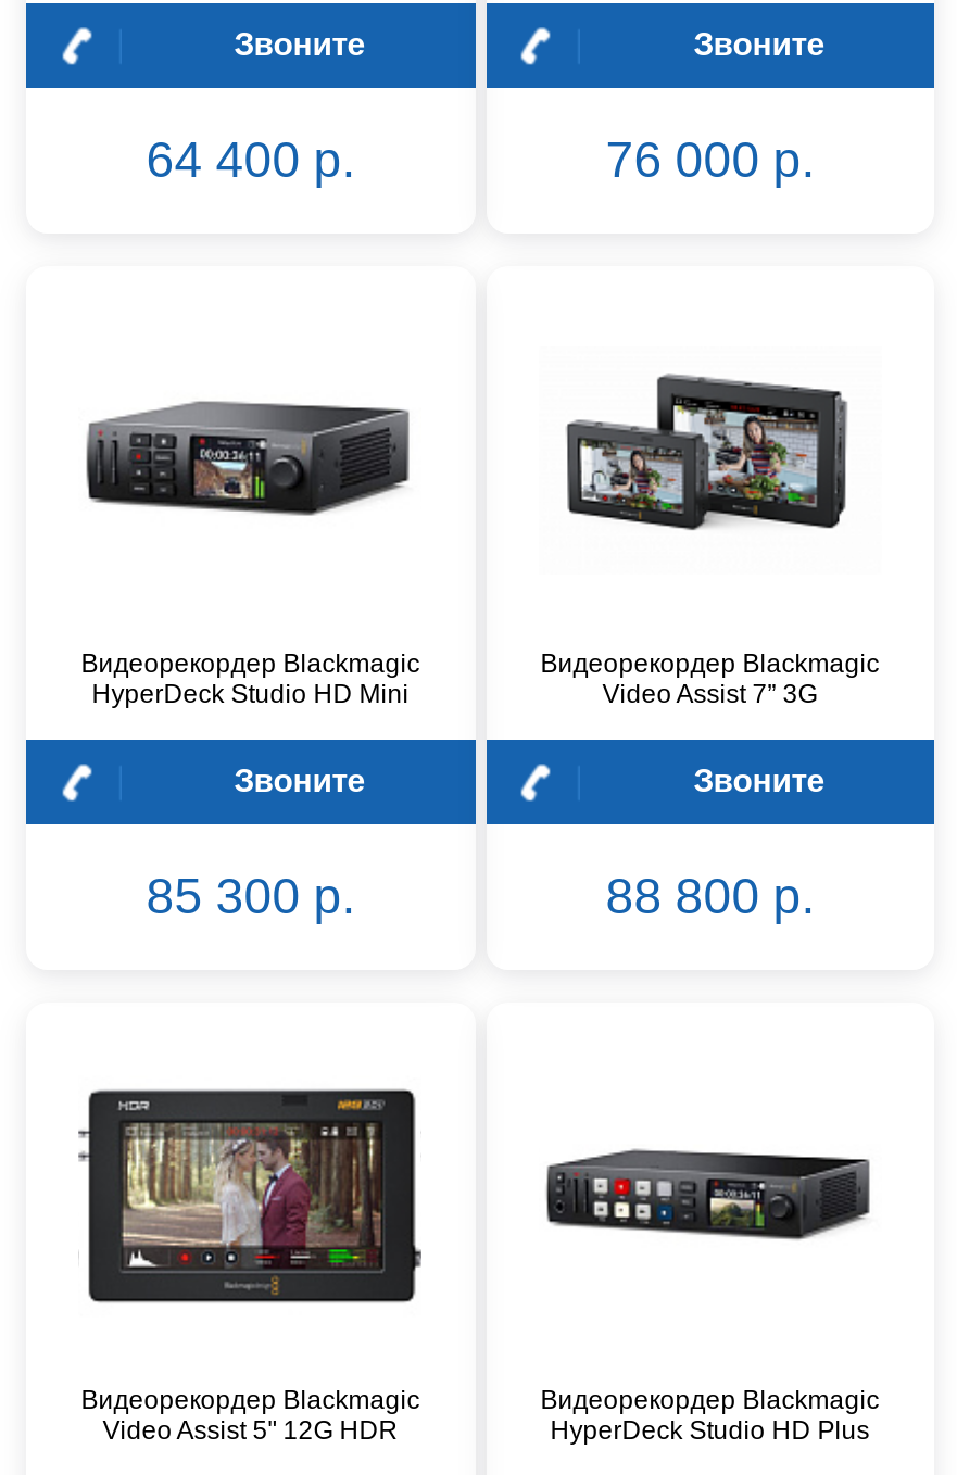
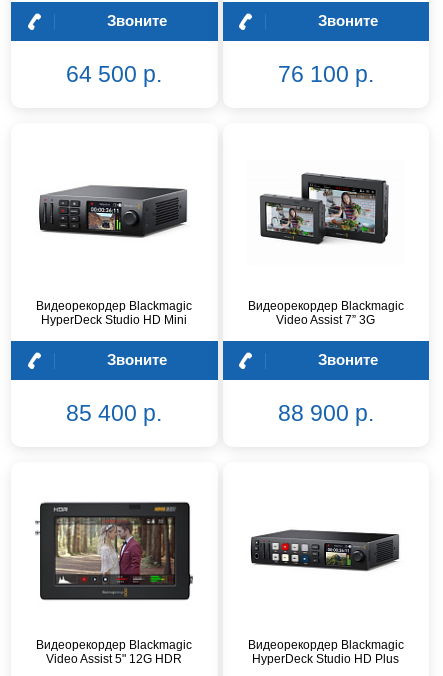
[146,131,355,187] 64 400 р. -> [66,61,162,87] 64 500 р.
[606,131,814,187] 76 000 р. -> [278,61,374,87] 76 100 р.
[146,867,355,923] 85 300 р. -> [66,400,162,426] 85 400 р.
[606,867,814,923] 88 800 р. -> [278,400,374,426] 88 900 р.

